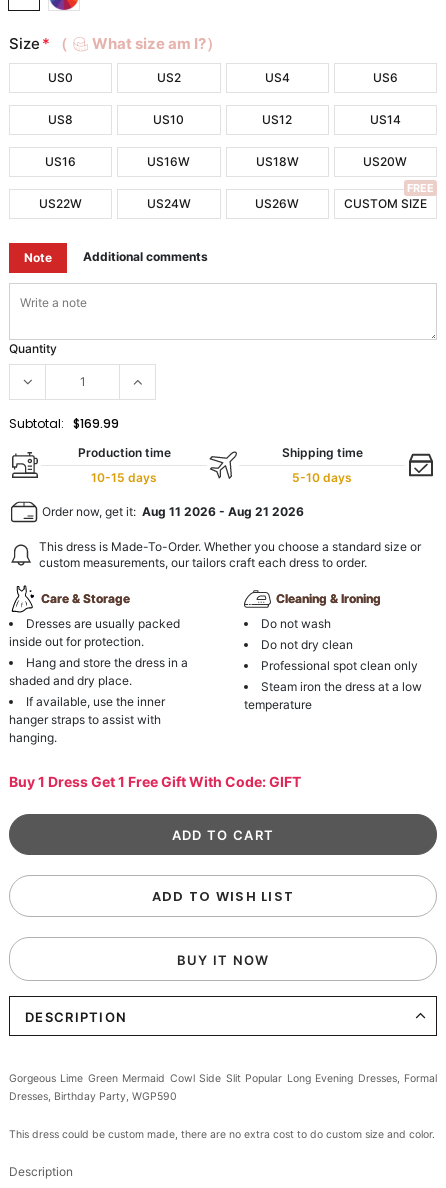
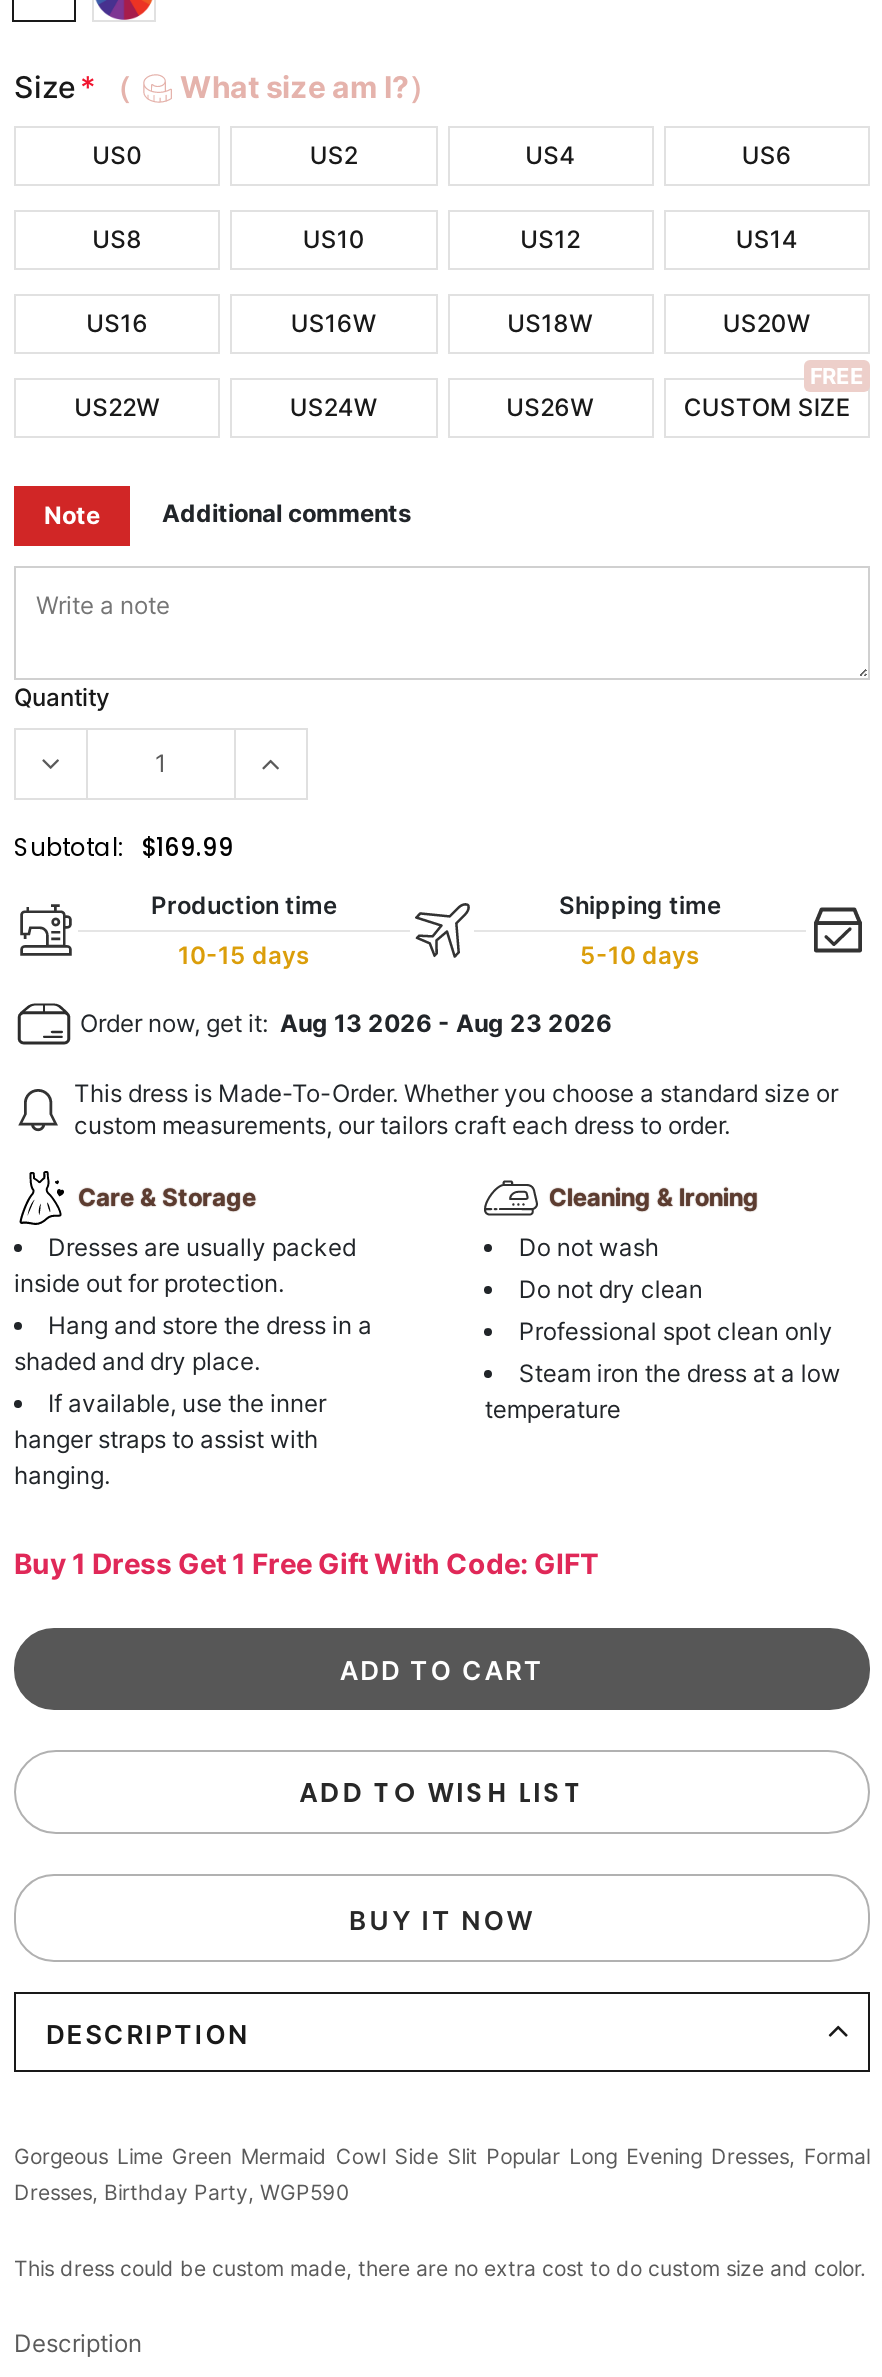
[39,504,304,519] Order now, get it: Aug 11 2026 - Aug 21 2026 -> [74,1007,612,1037] Order now, get it: Aug 13 2026 - Aug 23 2026

